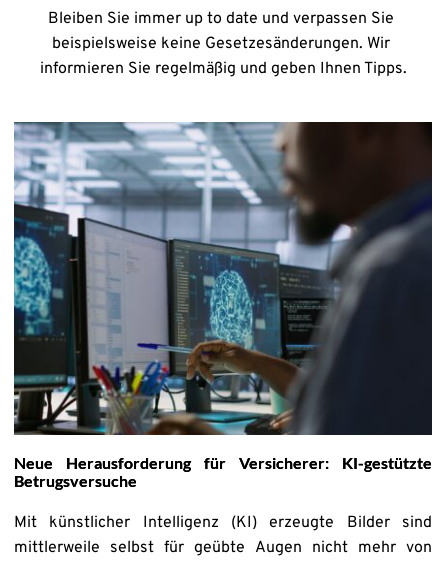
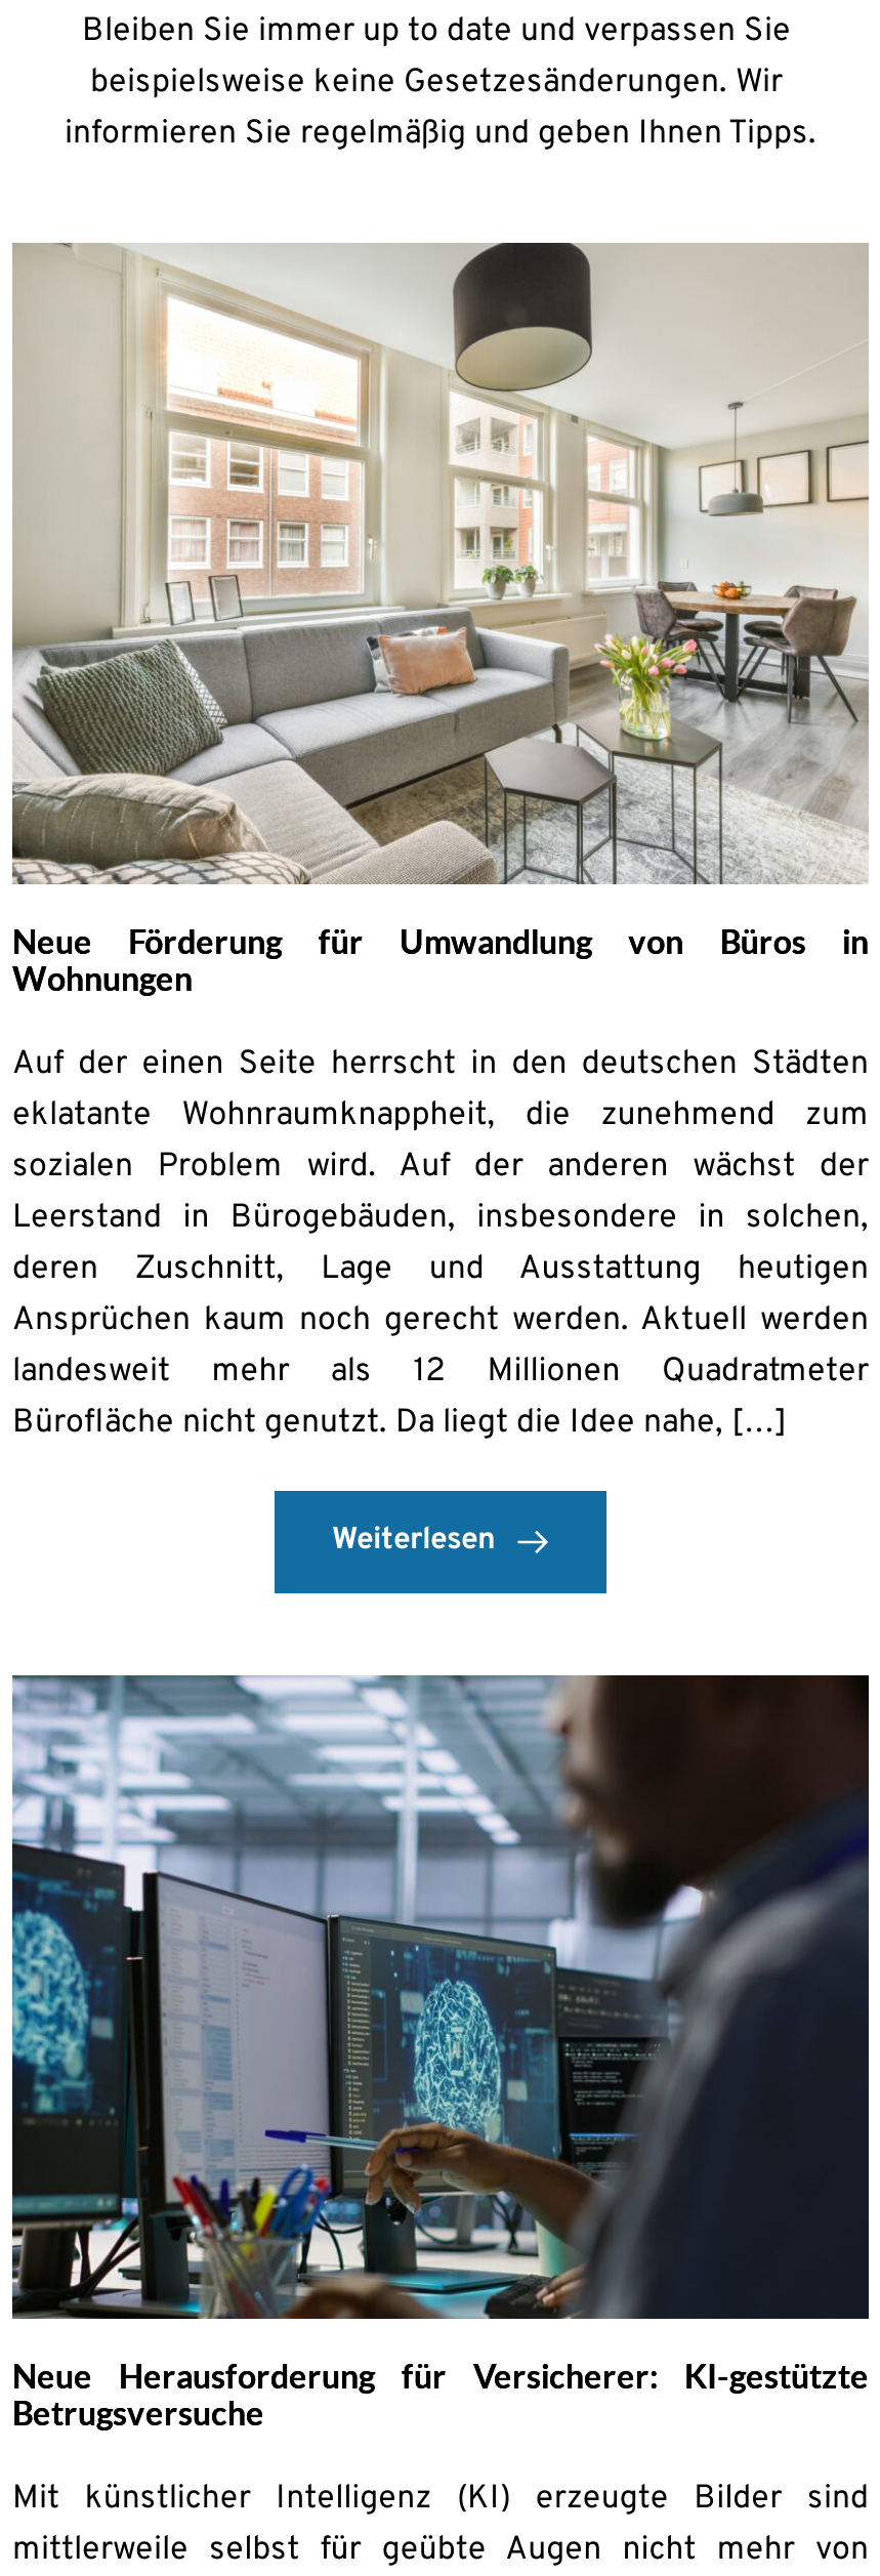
none -> [10,241,869,1561] [image] | Neue Förderung für Umwandlung von Büros in | Wohnungen | Auf der einen Seite herrscht in den deutschen Städten | eklatante Wohnraumknappheit, die zunehmend zum | sozialen Problem wird. Auf der anderen wächst der | Leerstand in Bürogebäuden, insbesondere in solchen, | deren Zuschnitt, Lage und Ausstattung heutigen | Ansprüchen kaum noch gerecht werden. Aktuell werden | landesweit mehr als 12 Millionen Quadratmeter | Bürofläche nicht genutzt. Da liegt die Idee nahe, […] | Weiterlesen

